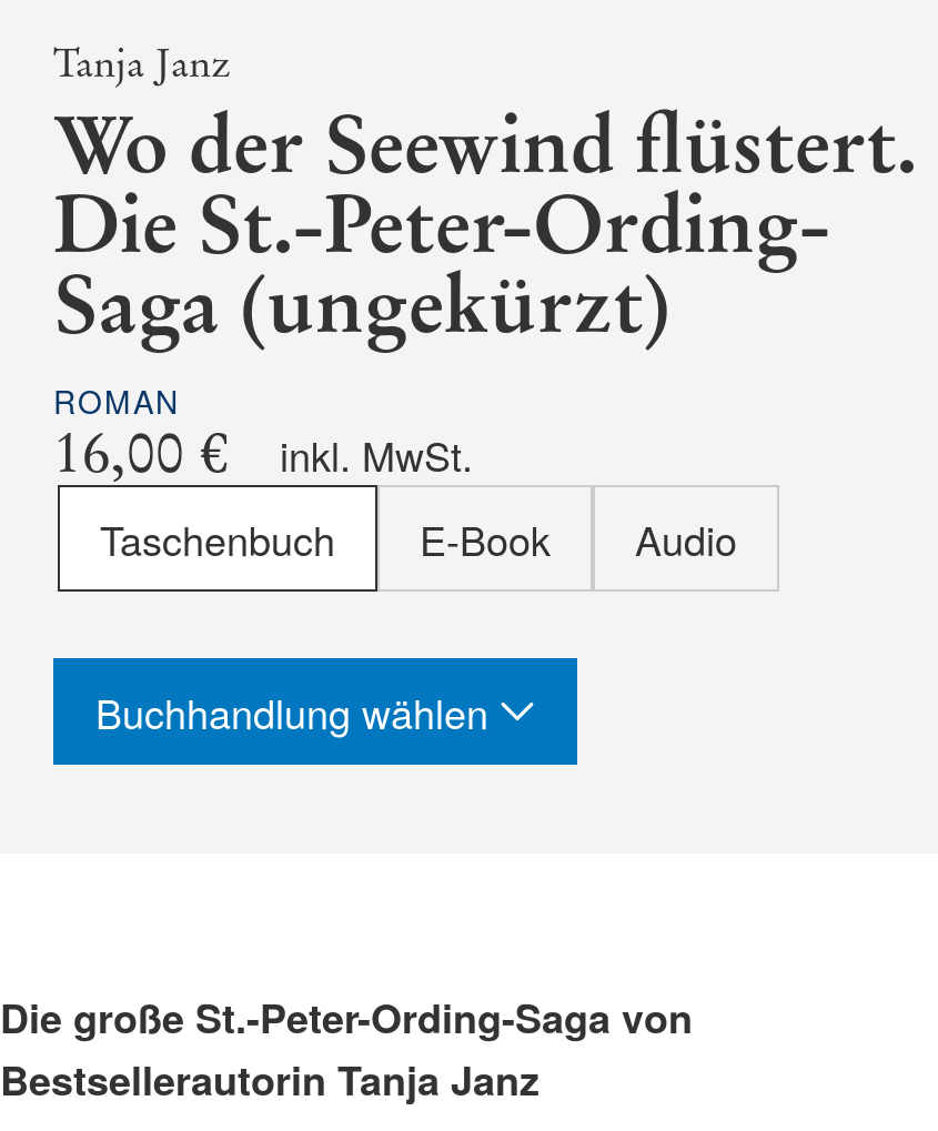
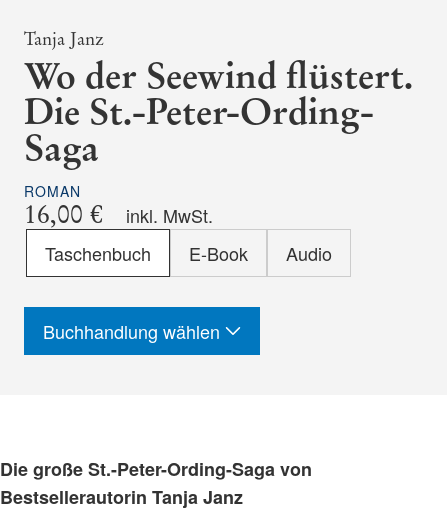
[53,254,670,354] Saga (ungekürzt) -> [24,125,99,170] Saga

